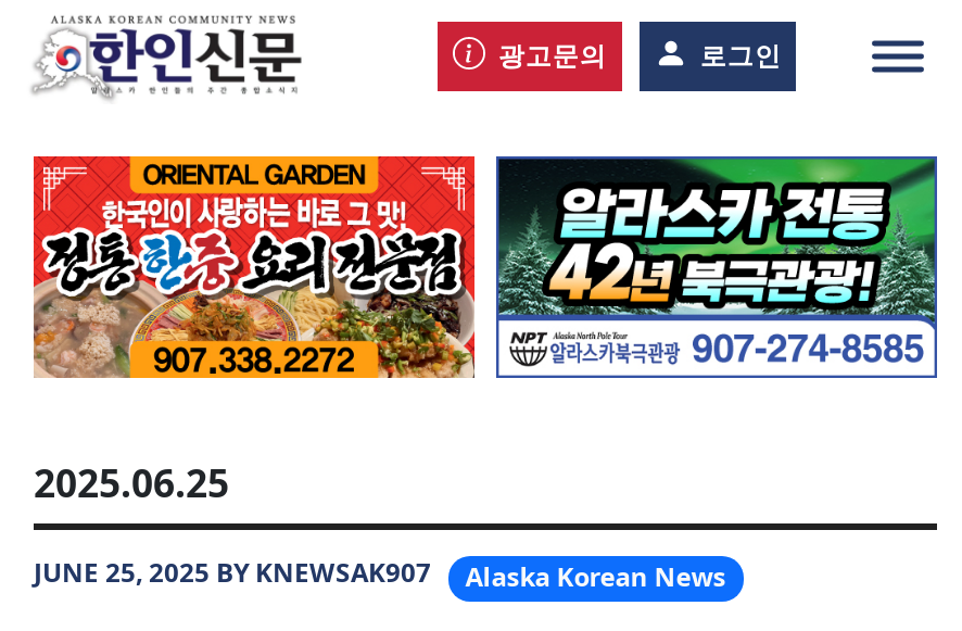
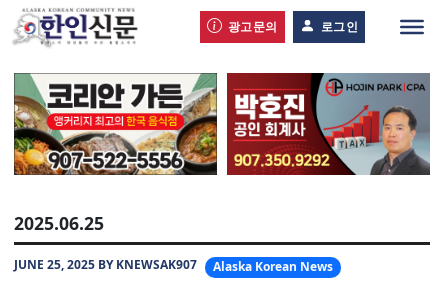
[31,154,477,380] [image] -> [13,72,218,176] [image]
[494,154,939,380] [image] -> [226,72,431,176] [image]

